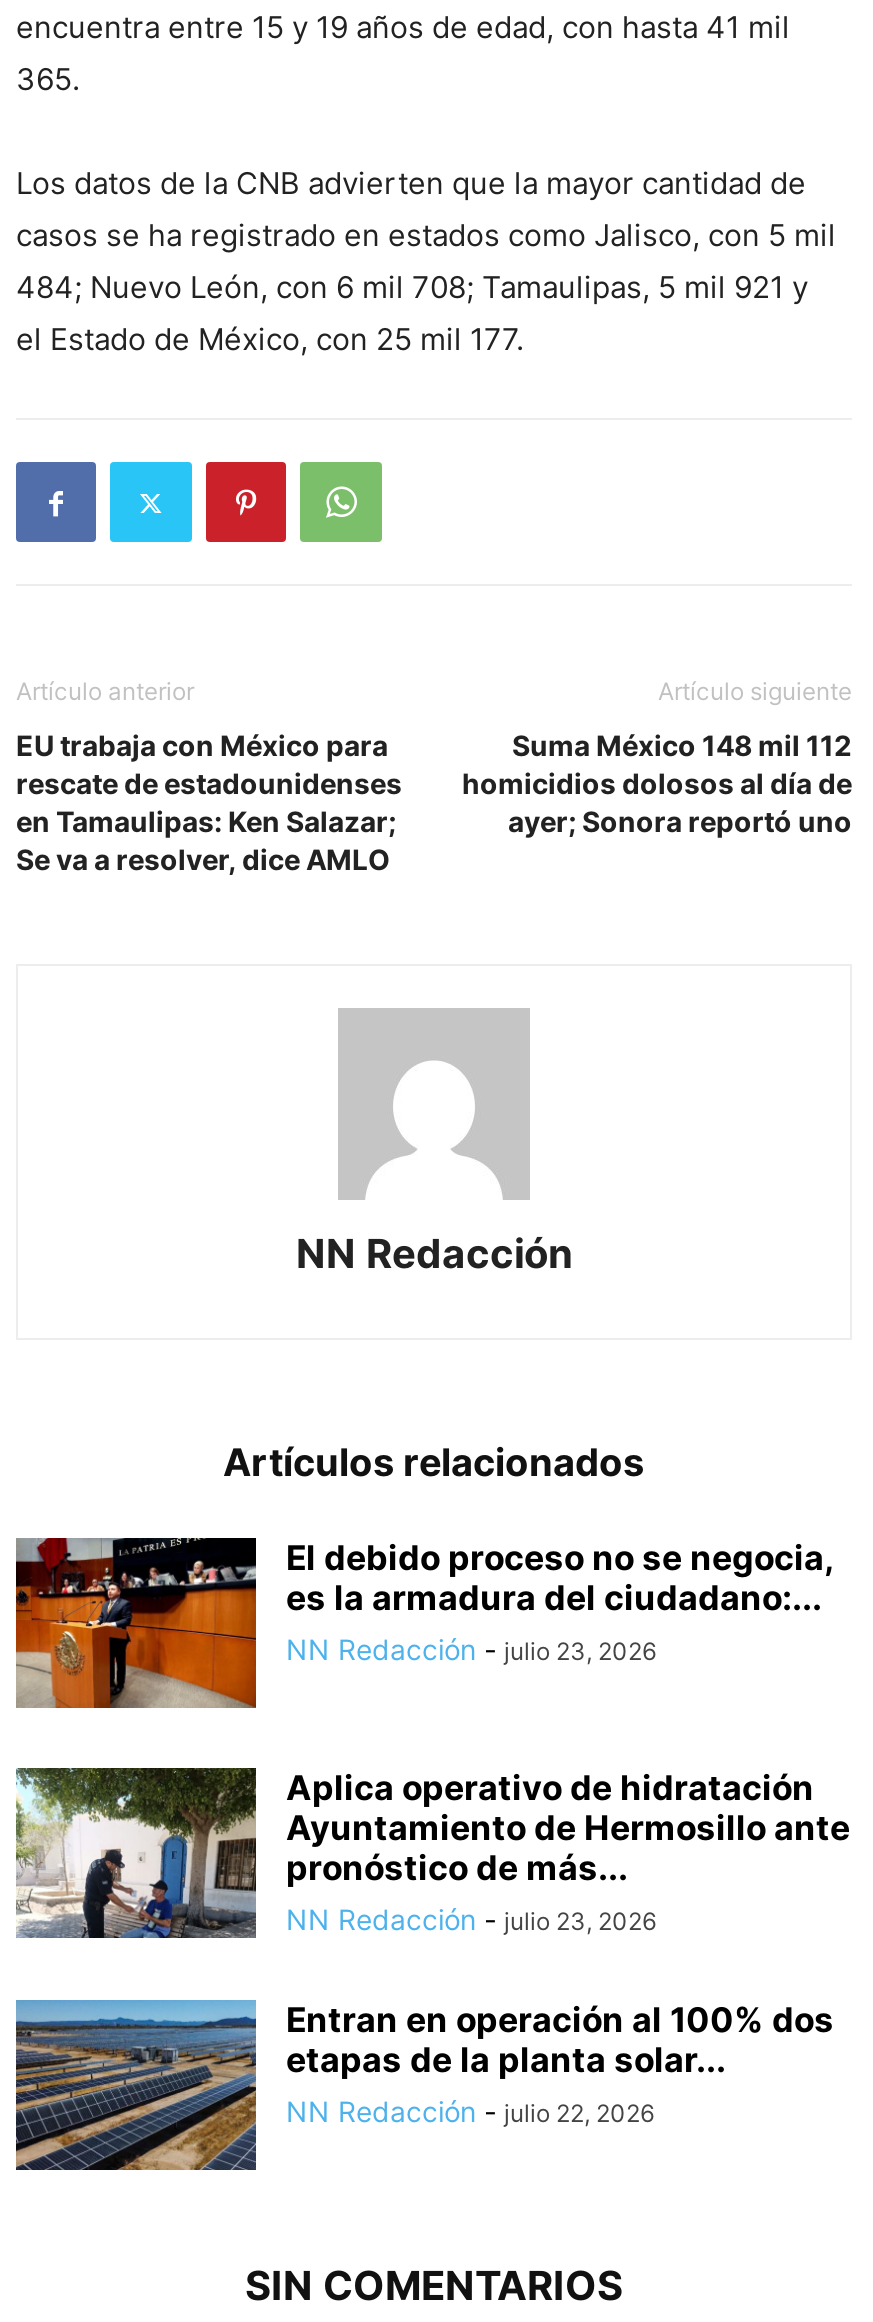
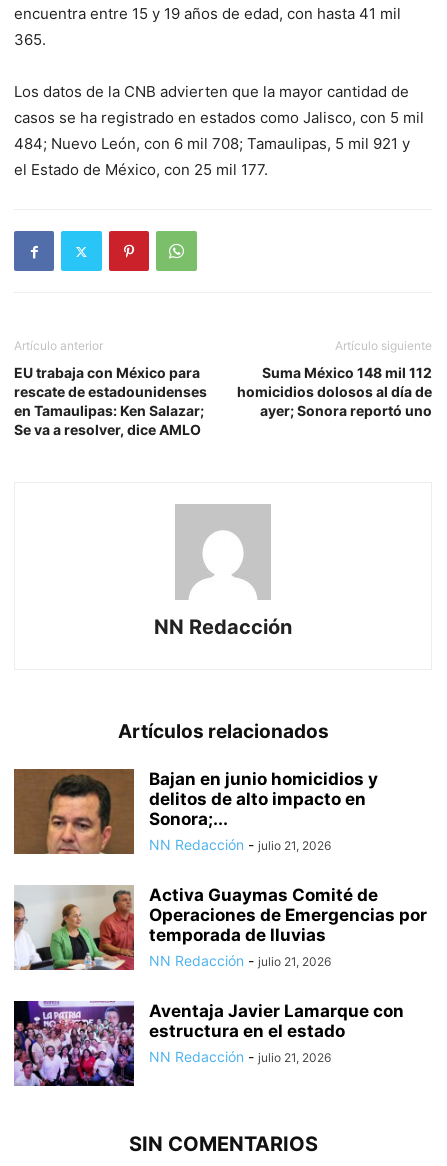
[14,1536,832,1710] [image] | El debido proceso no se negocia, | es la armadura del ciudadano:... | NN Redacción - julio 23, 2026 -> [13,768,378,855] [image] | Bajan en junio homicidios y | delitos de alto impacto en | Sonora;... | NN Redacción - julio 21, 2026
[16,1766,850,1940] [image] | Aplica operativo de hidratación | Ayuntamiento de Hermosillo ante | pronóstico de más... | NN Redacción - julio 23, 2026 -> [14,885,427,971] [image] | Activa Guaymas Comité de | Operaciones de Emergencias por | temporada de lluvias | NN Redacción - julio 21, 2026
[14,1998,834,2172] [image] | Entran en operación al 100% dos | etapas de la planta solar... | NN Redacción - julio 22, 2026 -> [13,1000,404,1087] [image] | Aventaja Javier Lamarque con | estructura en el estado | NN Redacción - julio 21, 2026

